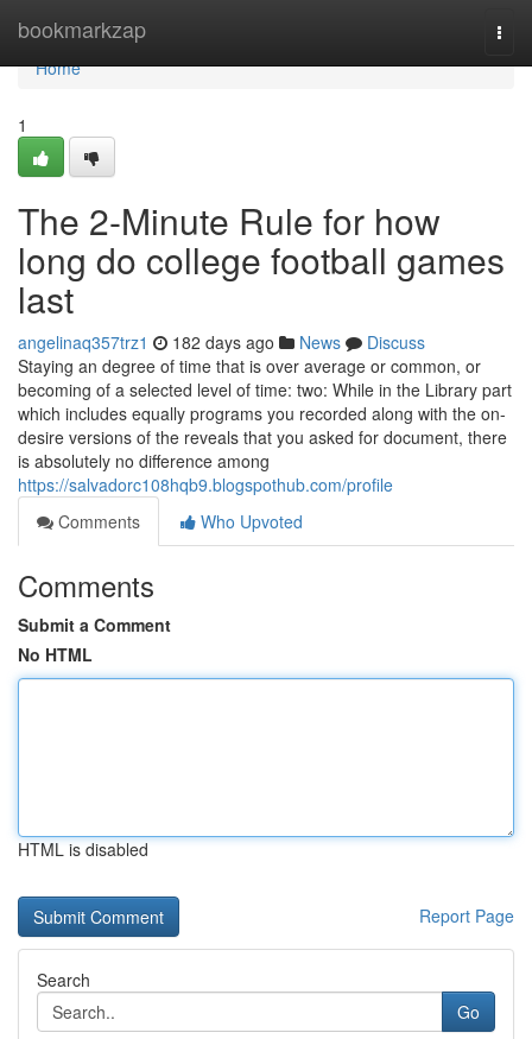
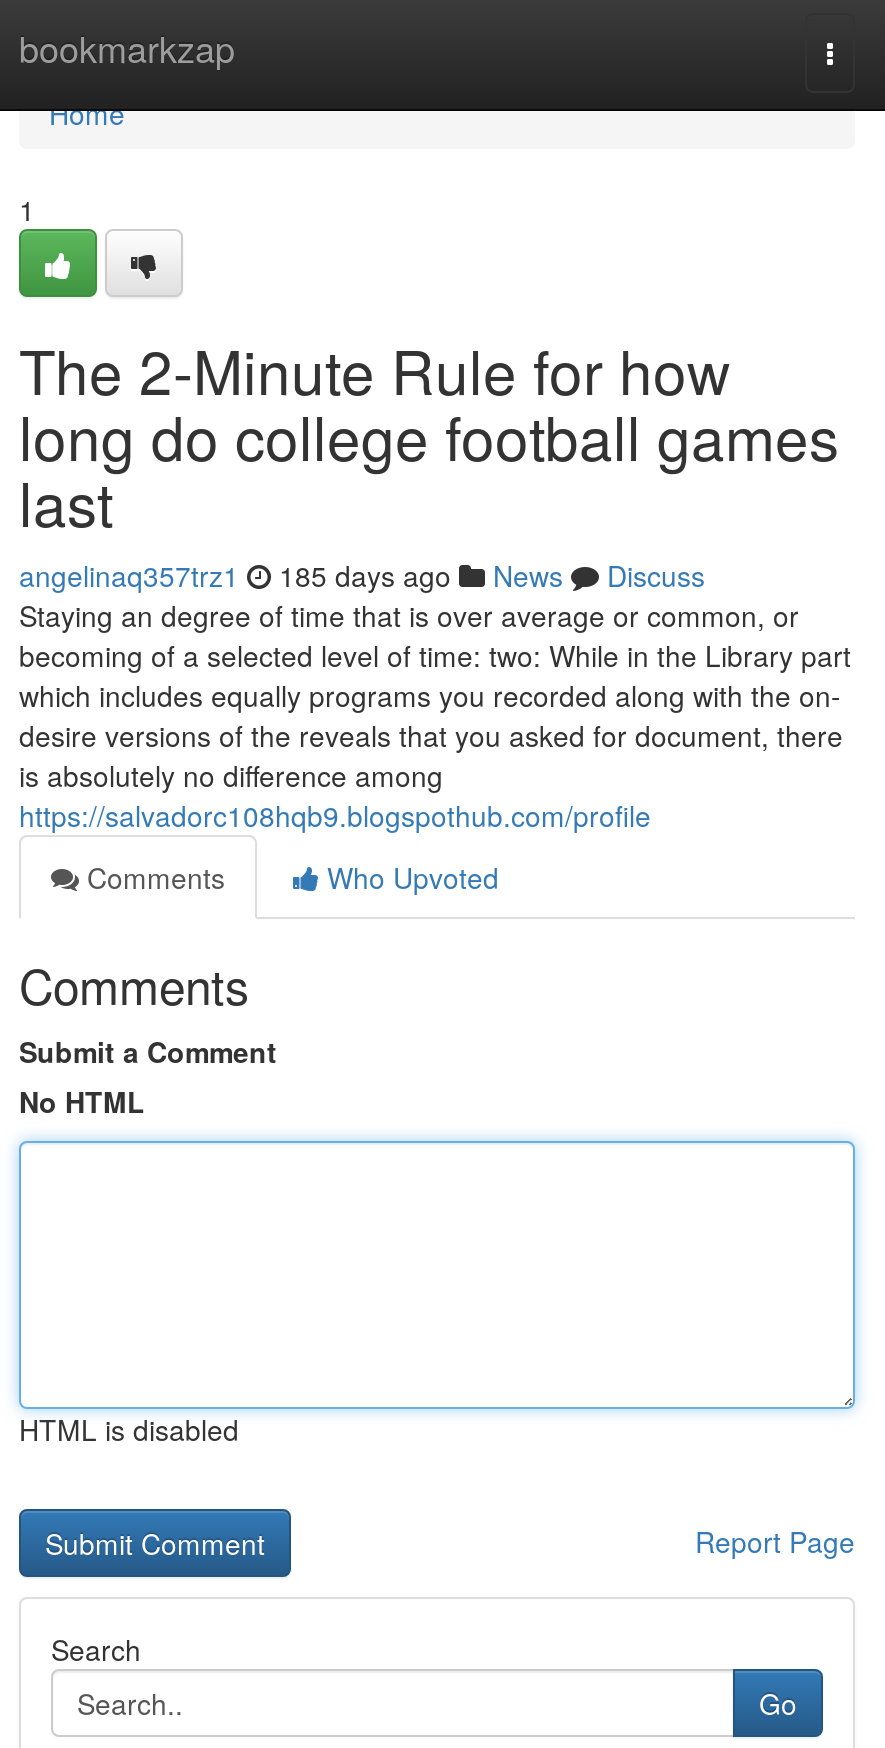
[18,330,425,354] angelinaq357trz1 182 days ago News Discuss -> [19,555,705,595] angelinaq357trz1 185 days ago News Discuss

